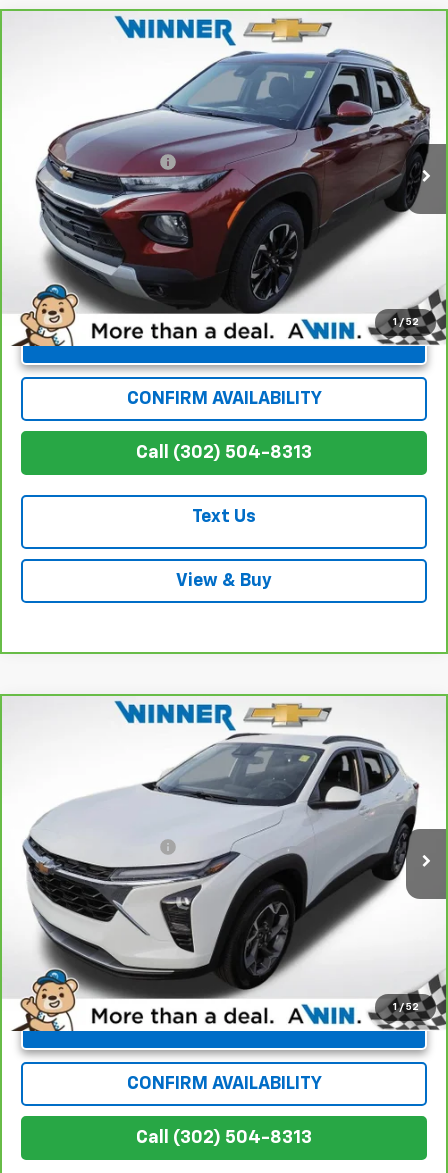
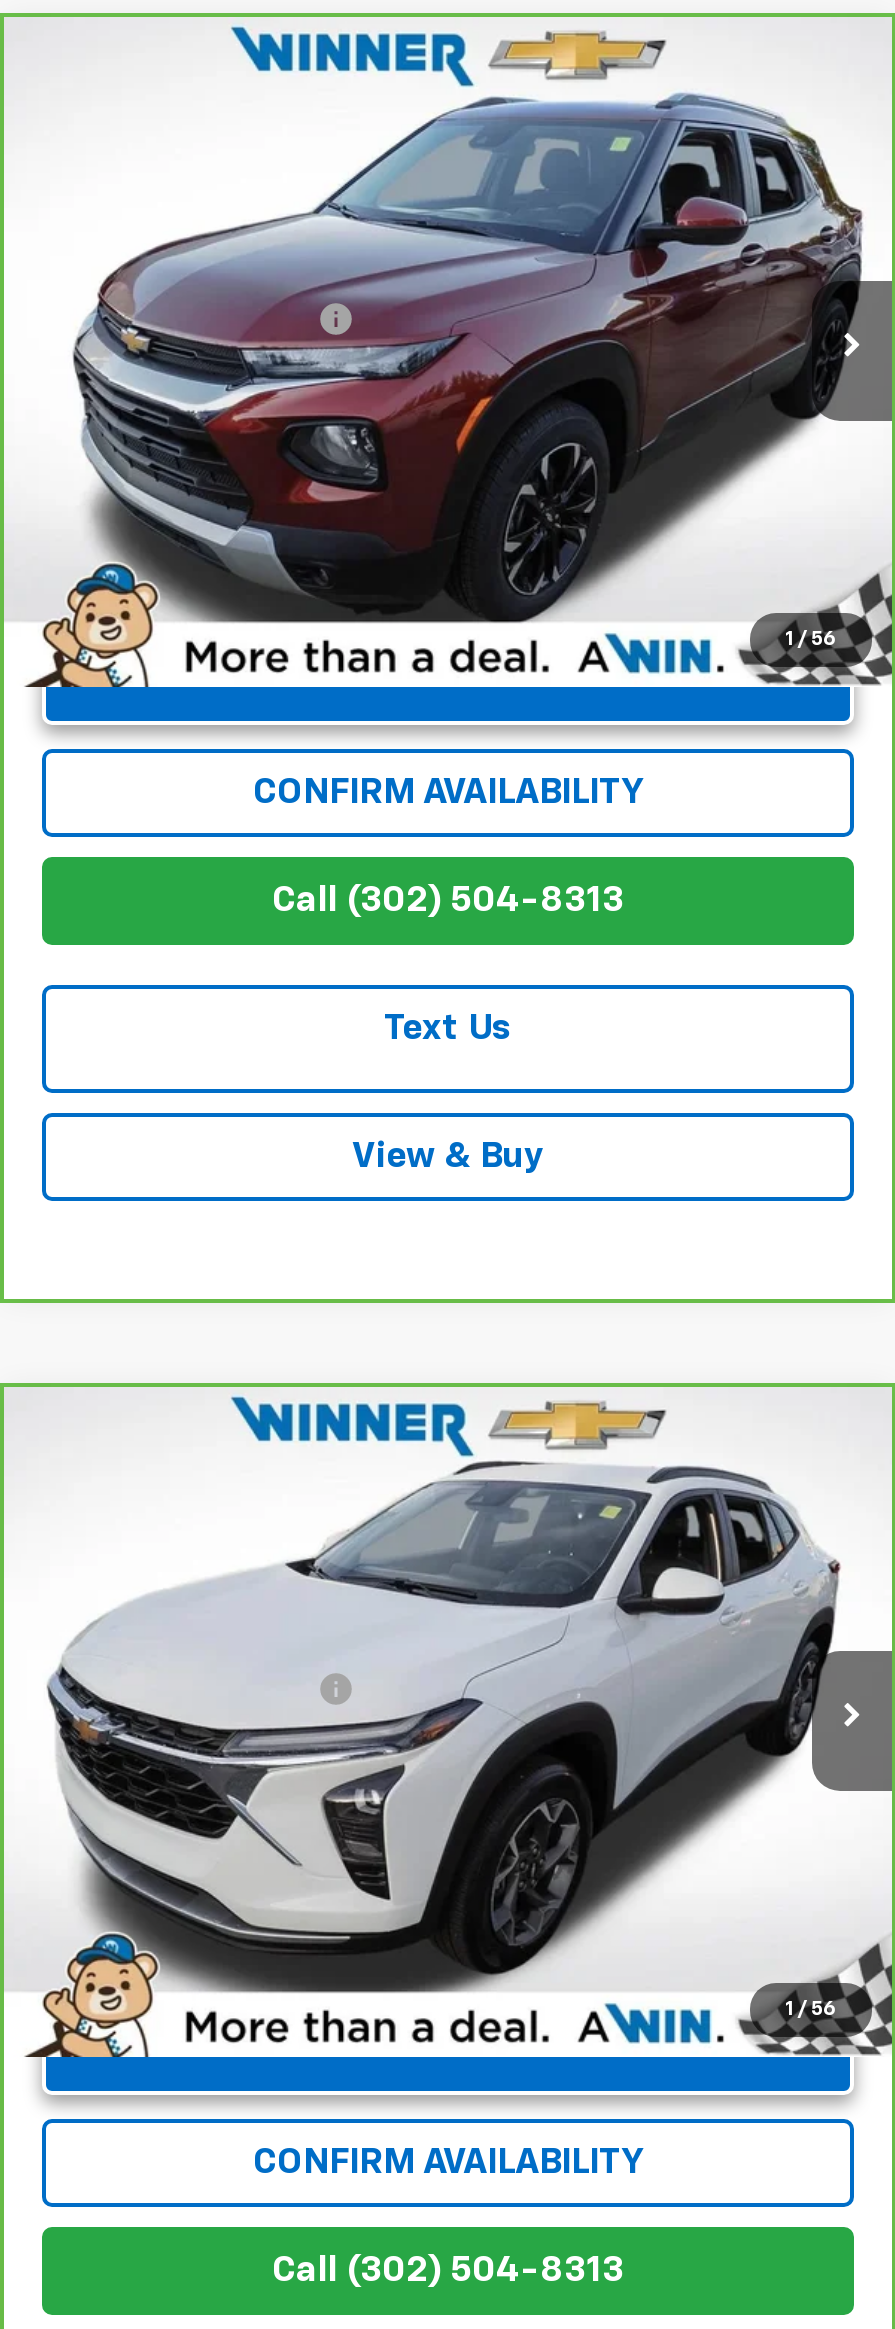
[392,317,418,327] 1 / 52 -> [785,629,837,649] 1 / 56
[392,1002,418,1012] 1 / 52 -> [785,1999,837,2019] 1 / 56

